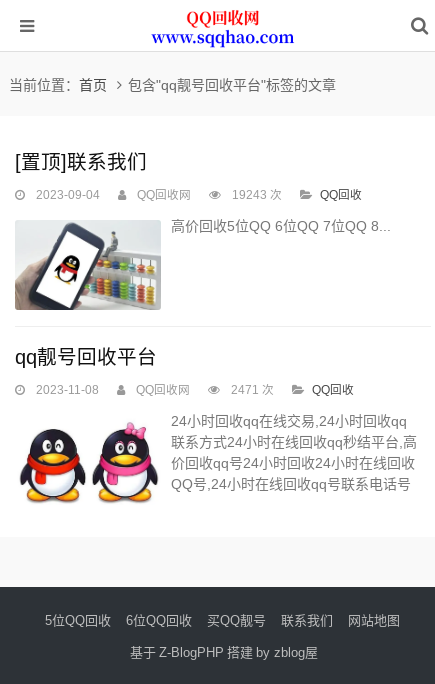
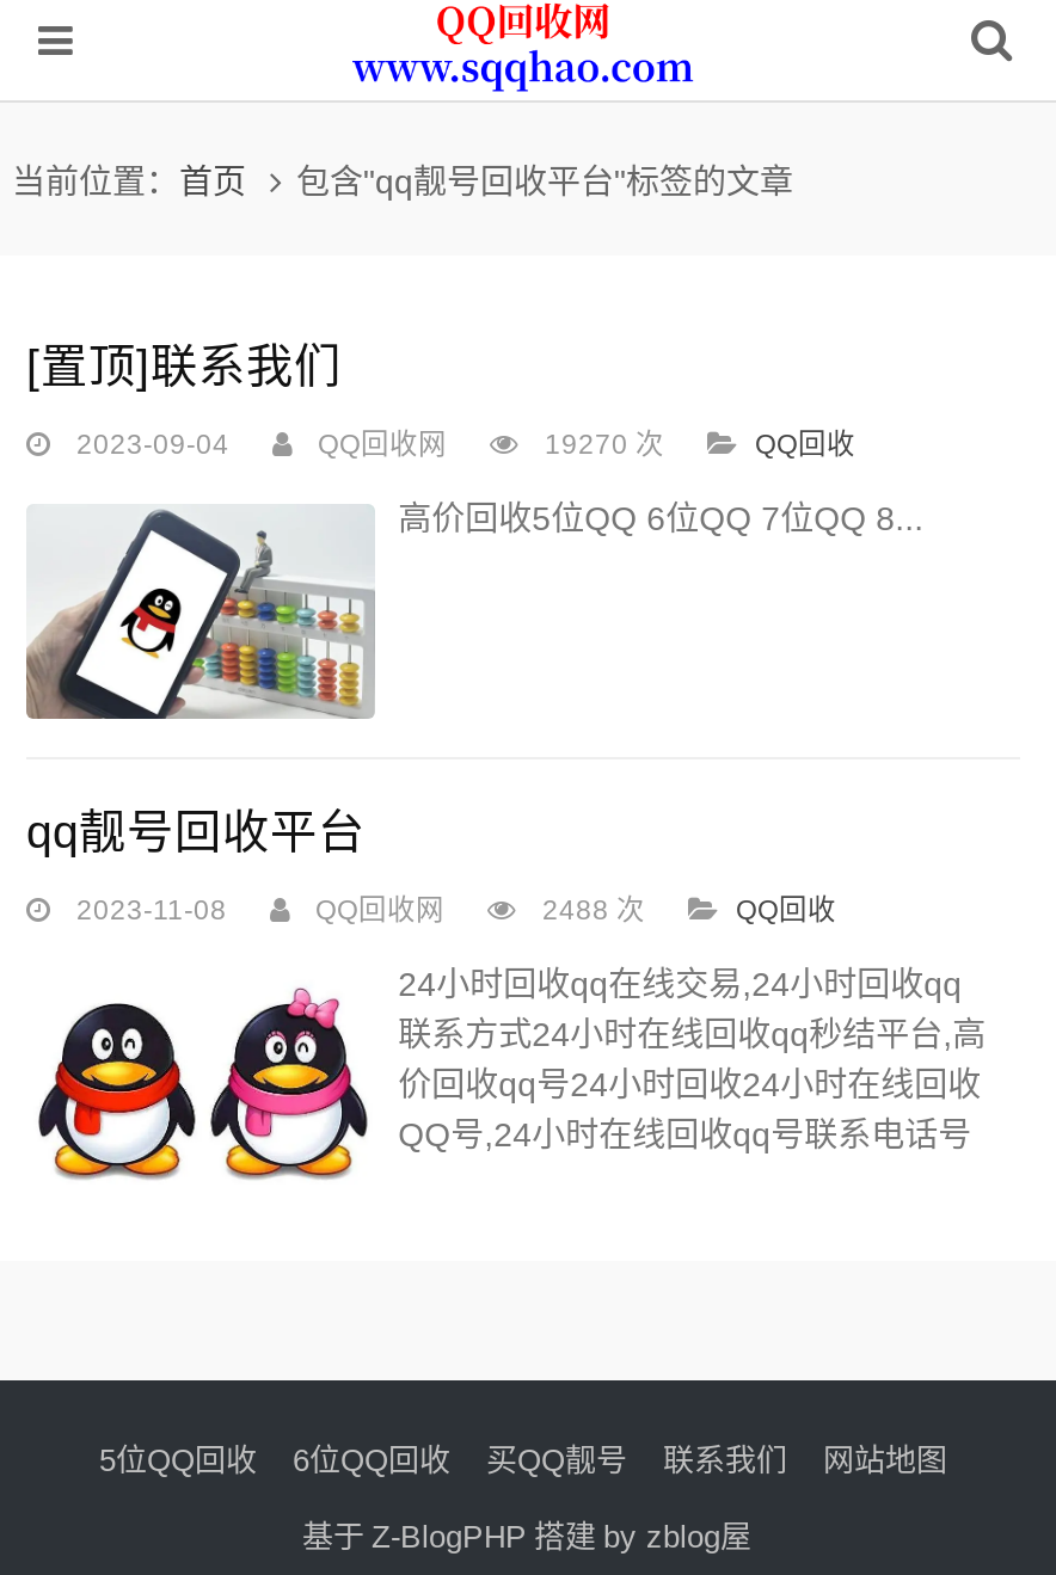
[229,188,282,201] 19243 次 -> [538,427,664,459] 19270 次
[228,383,274,396] 2471 次 -> [535,893,645,924] 2488 次

